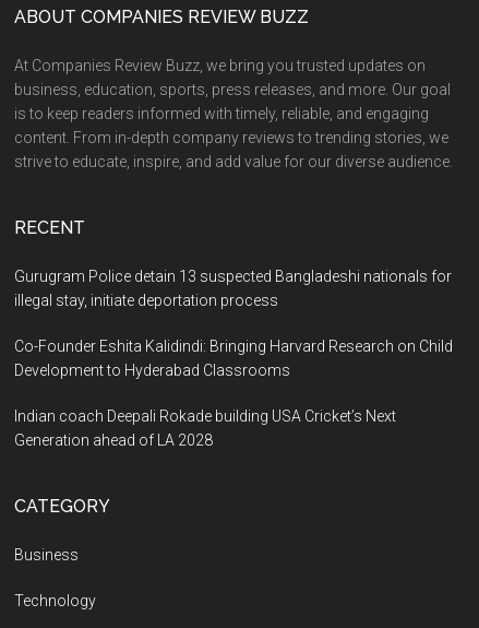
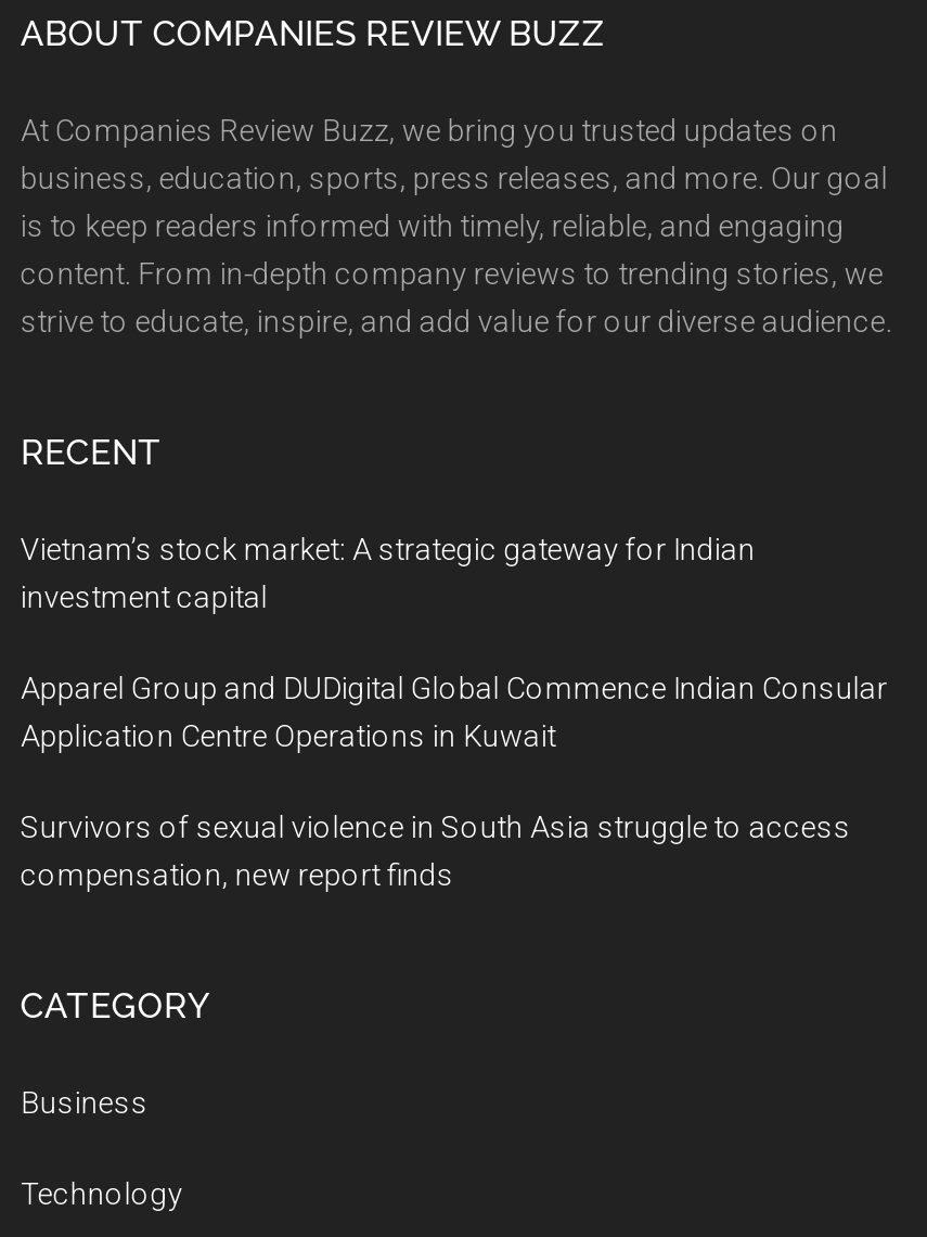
[15,268,452,309] Gurugram Police detain 13 suspected Bangladeshi nationals for | illegal stay, initiate deportation process -> [20,532,755,615] Vietnam’s stock market: A strategic gateway for Indian | investment capital
[15,338,453,379] Co-Founder Eshita Kalidindi: Bringing Harvard Research on Child | Development to Hyderabad Classrooms -> [20,671,888,753] Apparel Group and DUDigital Global Commence Indian Consular | Application Centre Operations in Kuwait
[15,408,397,449] Indian coach Deepali Rokade building USA Cricket’s Next | Generation ahead of LA 2028 -> [20,810,851,892] Survivors of sexual violence in South Asia struggle to access | compensation, new report finds

